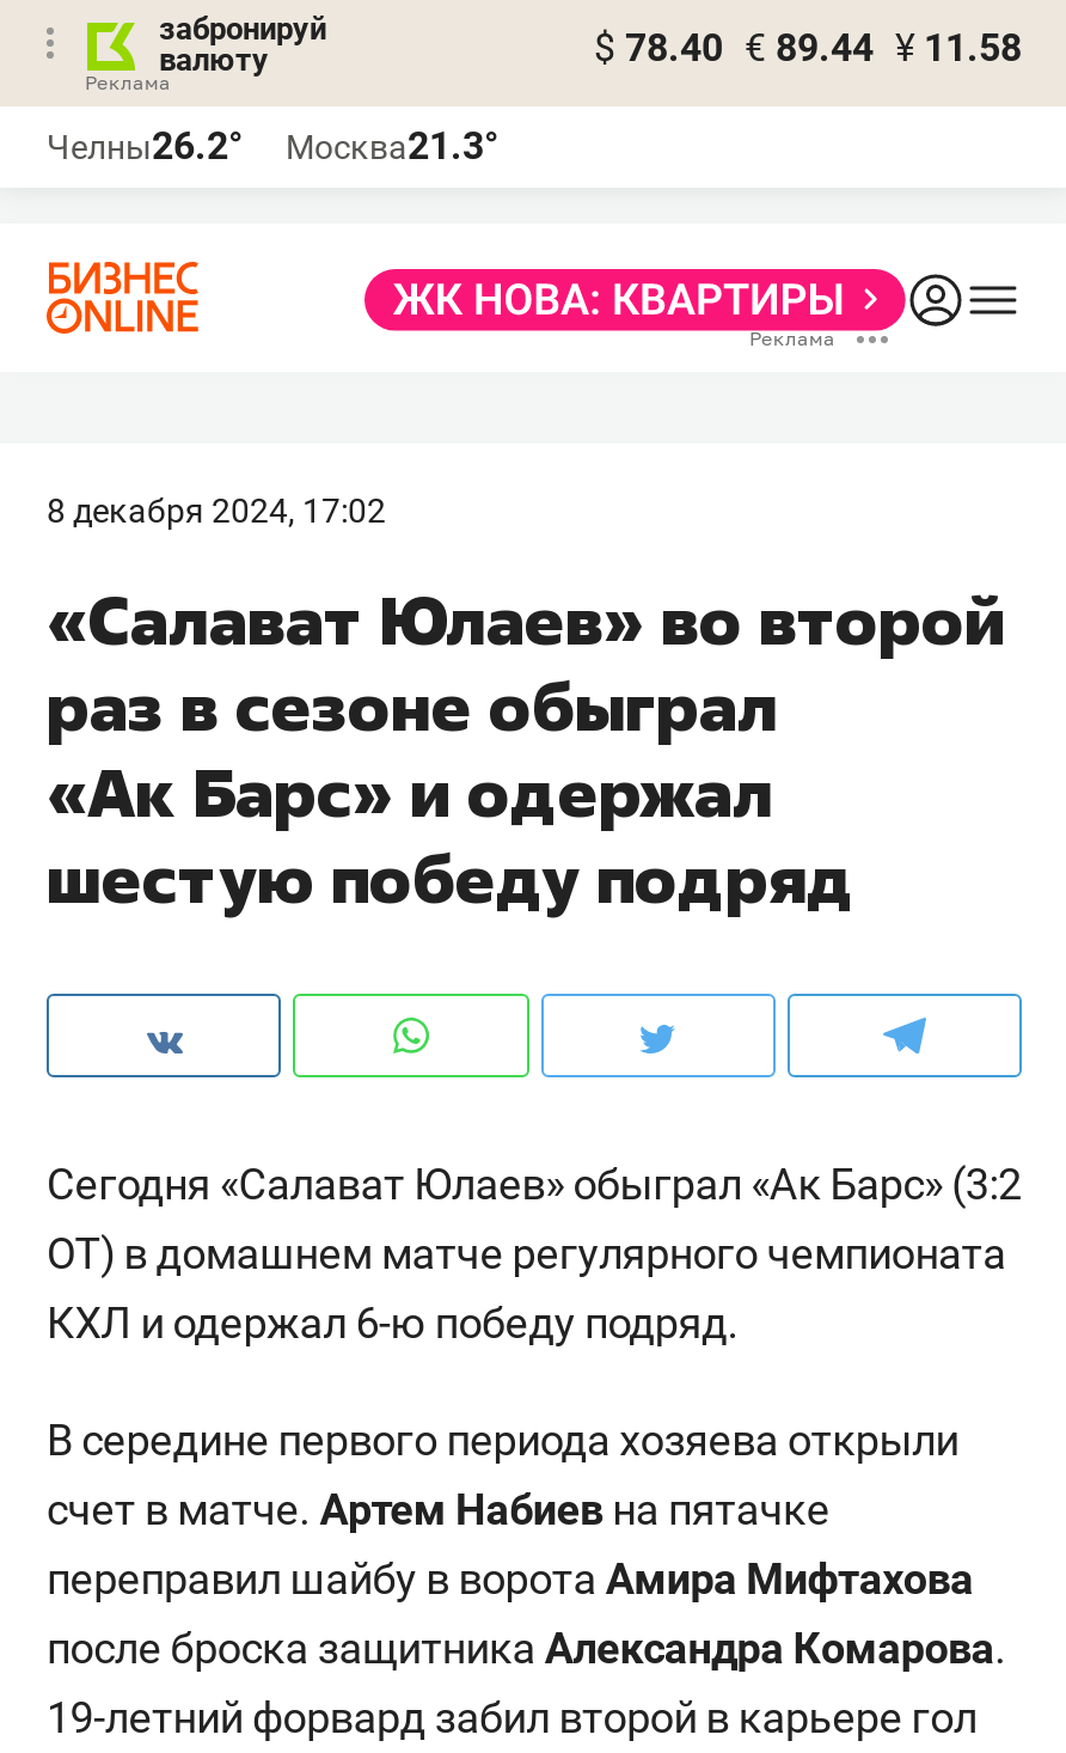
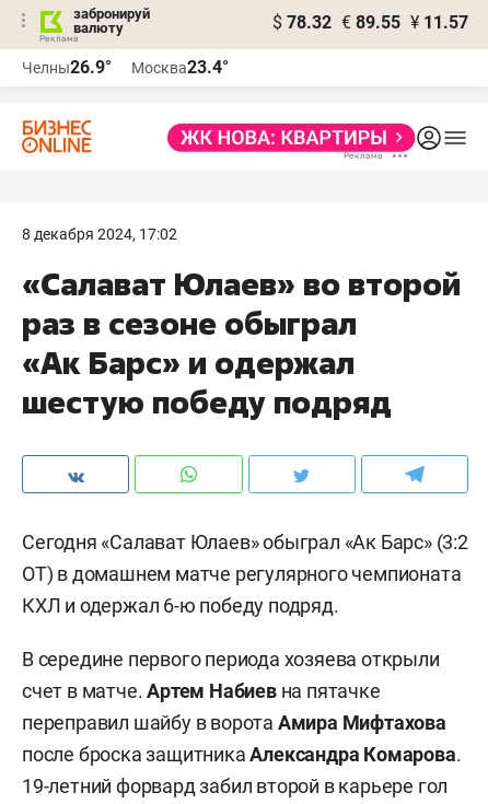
[594,25,1022,71] $ 78.40 € 89.44 ¥ 11.58 -> [272,12,468,33] $ 78.32 € 89.55 ¥ 11.57
[47,123,243,169] Челны26.2° -> [22,57,112,78] Челны26.9°
[286,123,498,169] Москва21.3° -> [131,57,229,78] Москва23.4°

